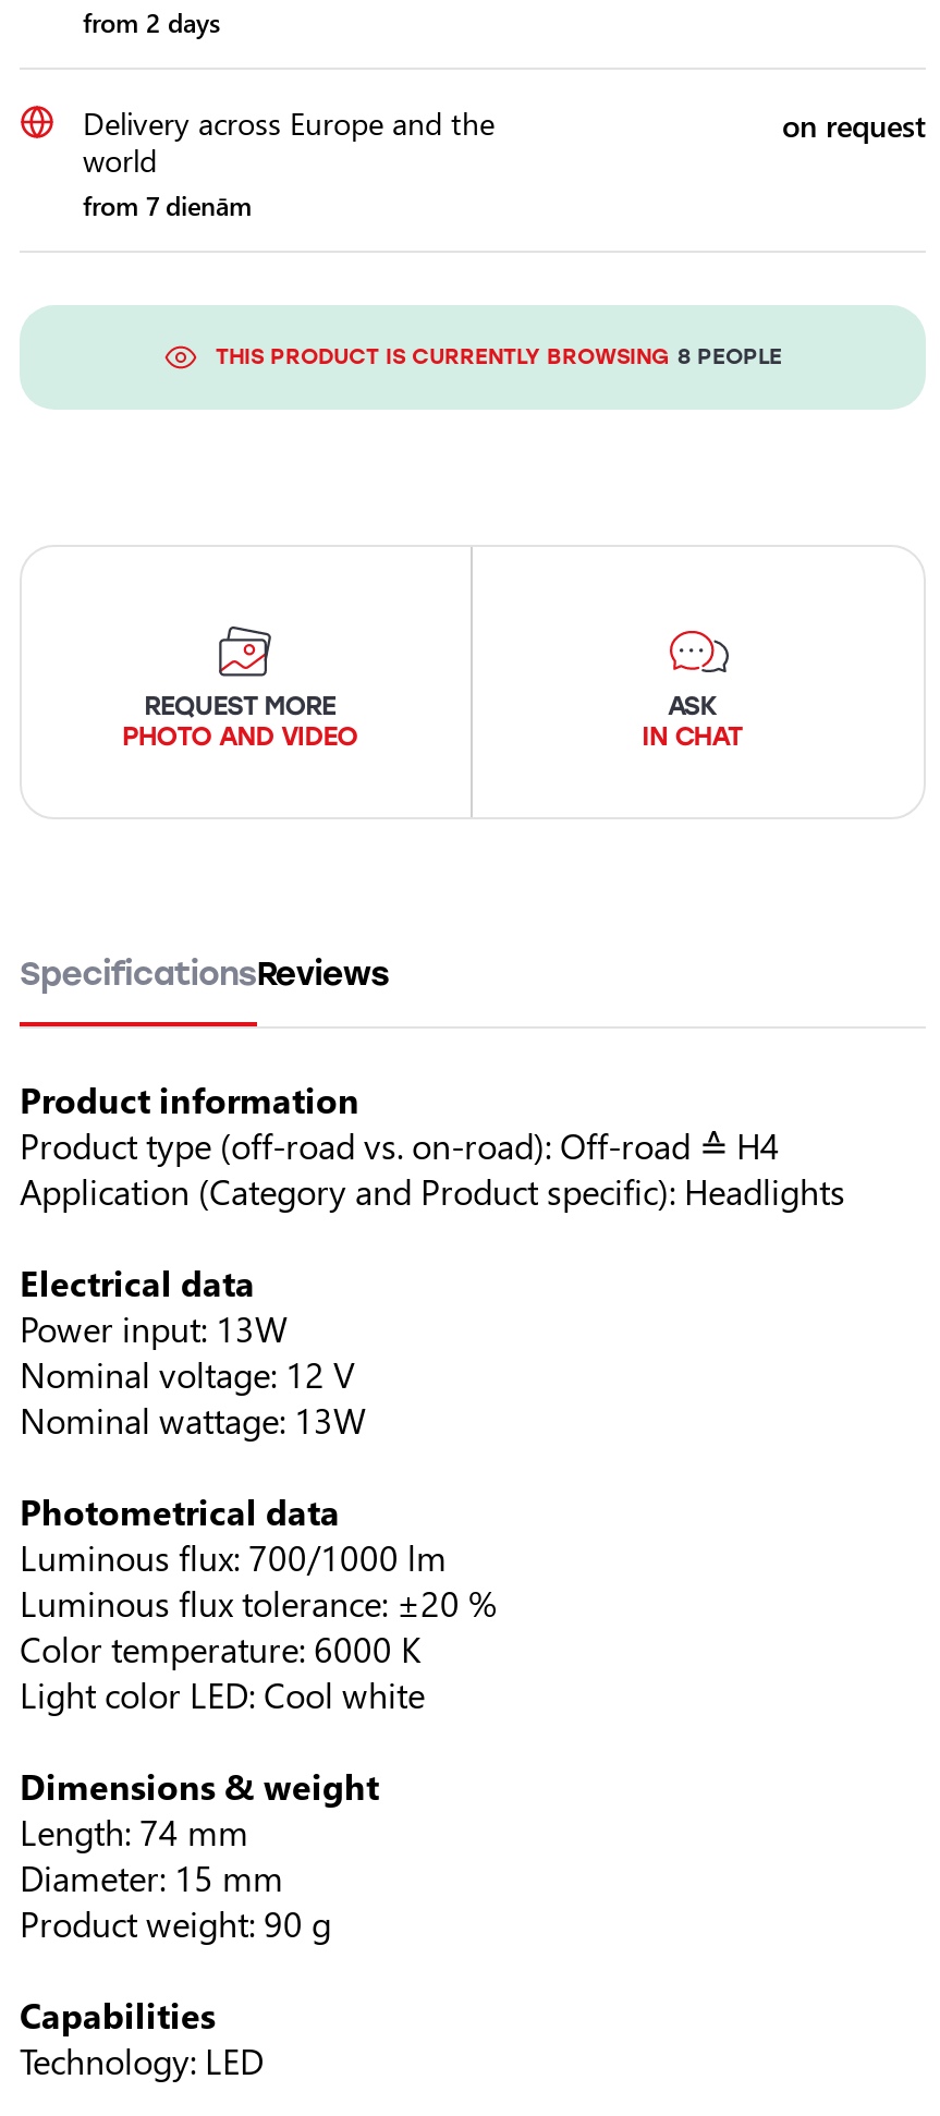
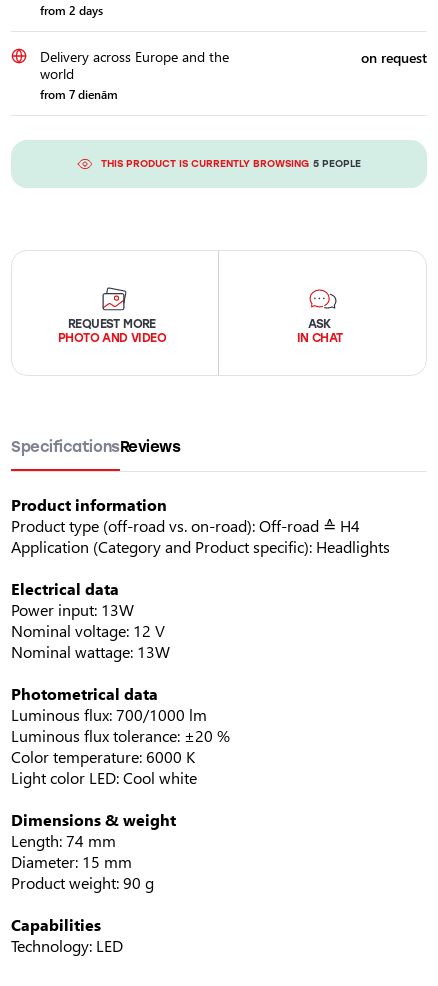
[216,343,782,371] THIS PRODUCT IS CURRENTLY BROWSING 8 PEOPLE -> [101,157,361,170] THIS PRODUCT IS CURRENTLY BROWSING 5 PEOPLE

